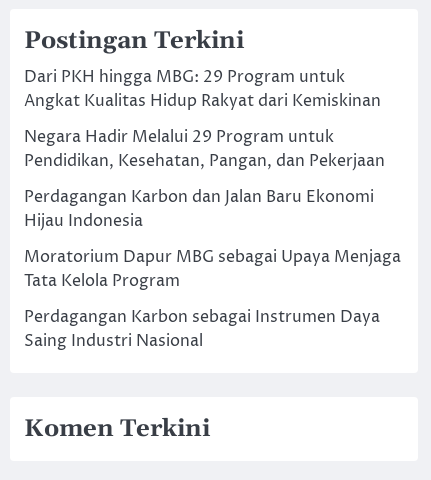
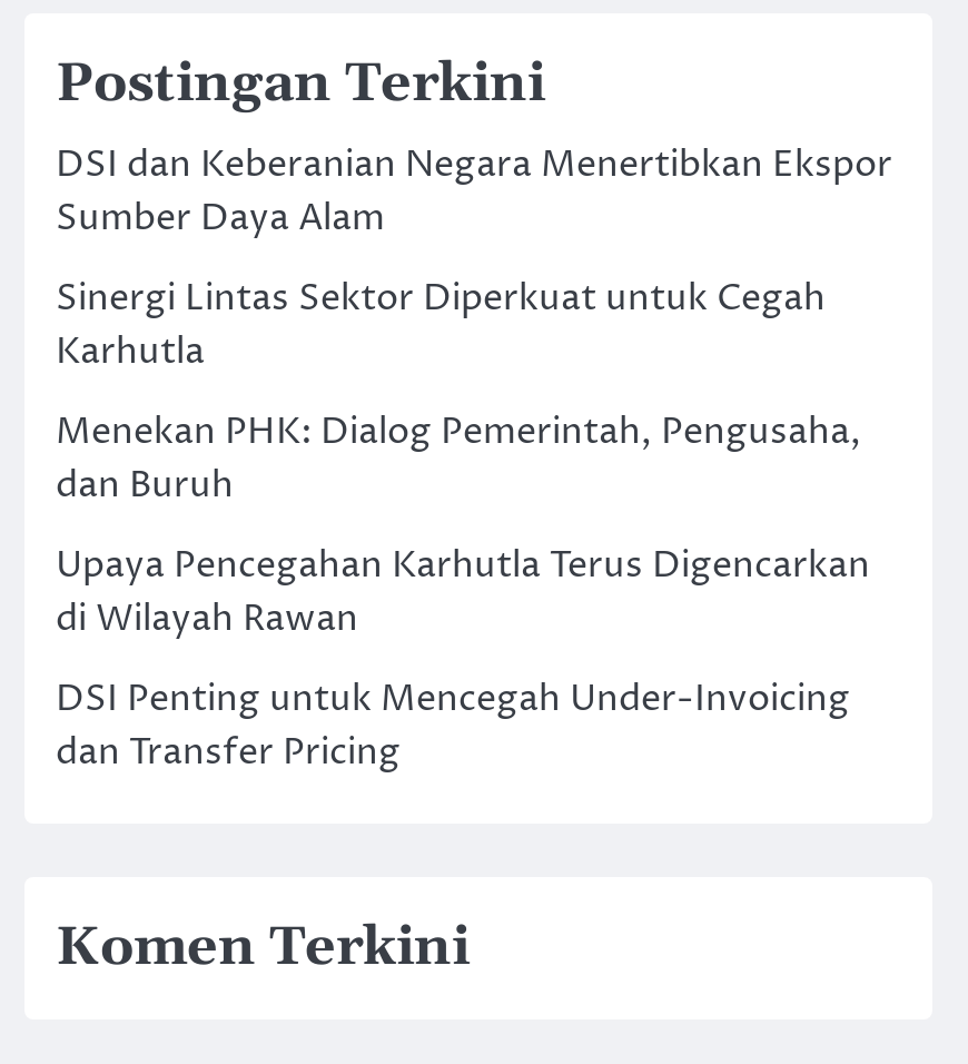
[24,66,381,112] Dari PKH hingga MBG: 29 Program untuk | Angkat Kualitas Hidup Rakyat dari Kemiskinan -> [56,140,892,243] DSI dan Keberanian Negara Menertibkan Ekspor | Sumber Daya Alam
[24,126,385,172] Negara Hadir Melalui 29 Program untuk | Pendidikan, Kesehatan, Pangan, dan Pekerjaan -> [56,274,826,376] Sinergi Lintas Sektor Diperkuat untuk Cegah | Karhutla
[24,186,374,232] Perdagangan Karbon dan Jalan Baru Ekonomi | Hijau Indonesia -> [56,408,861,510] Menekan PHK: Dialog Pemerintah, Pengusaha, | dan Buruh
[24,246,401,292] Moratorium Dapur MBG sebagai Upaya Menjaga | Tata Kelola Program -> [56,541,870,644] Upaya Pencegahan Karhutla Terus Digencarkan | di Wilayah Rawan
[24,306,380,352] Perdagangan Karbon sebagai Instrumen Daya | Saing Industri Nasional -> [56,675,850,777] DSI Penting untuk Mencegah Under-Invoicing | dan Transfer Pricing

